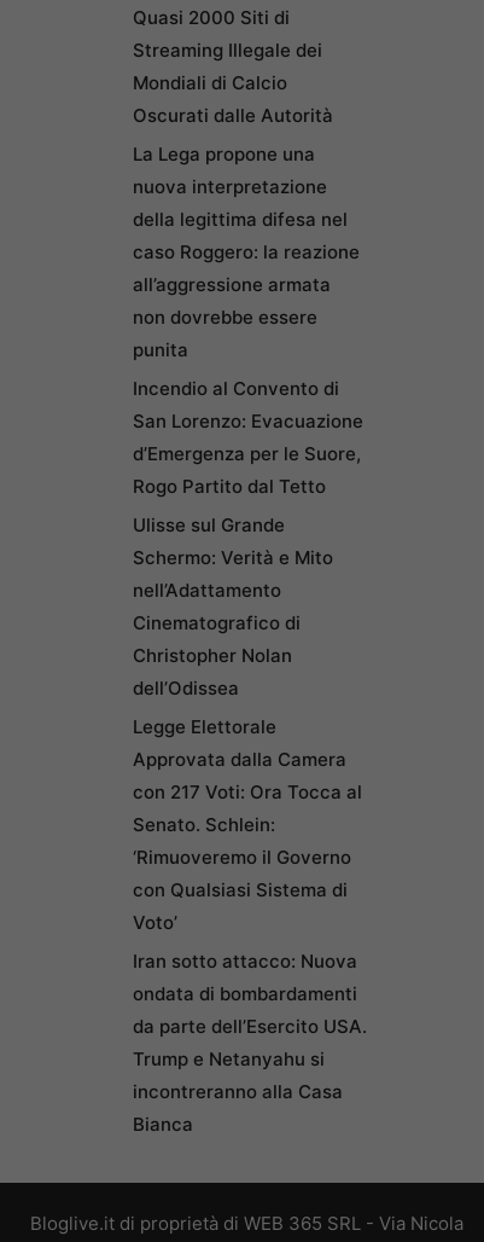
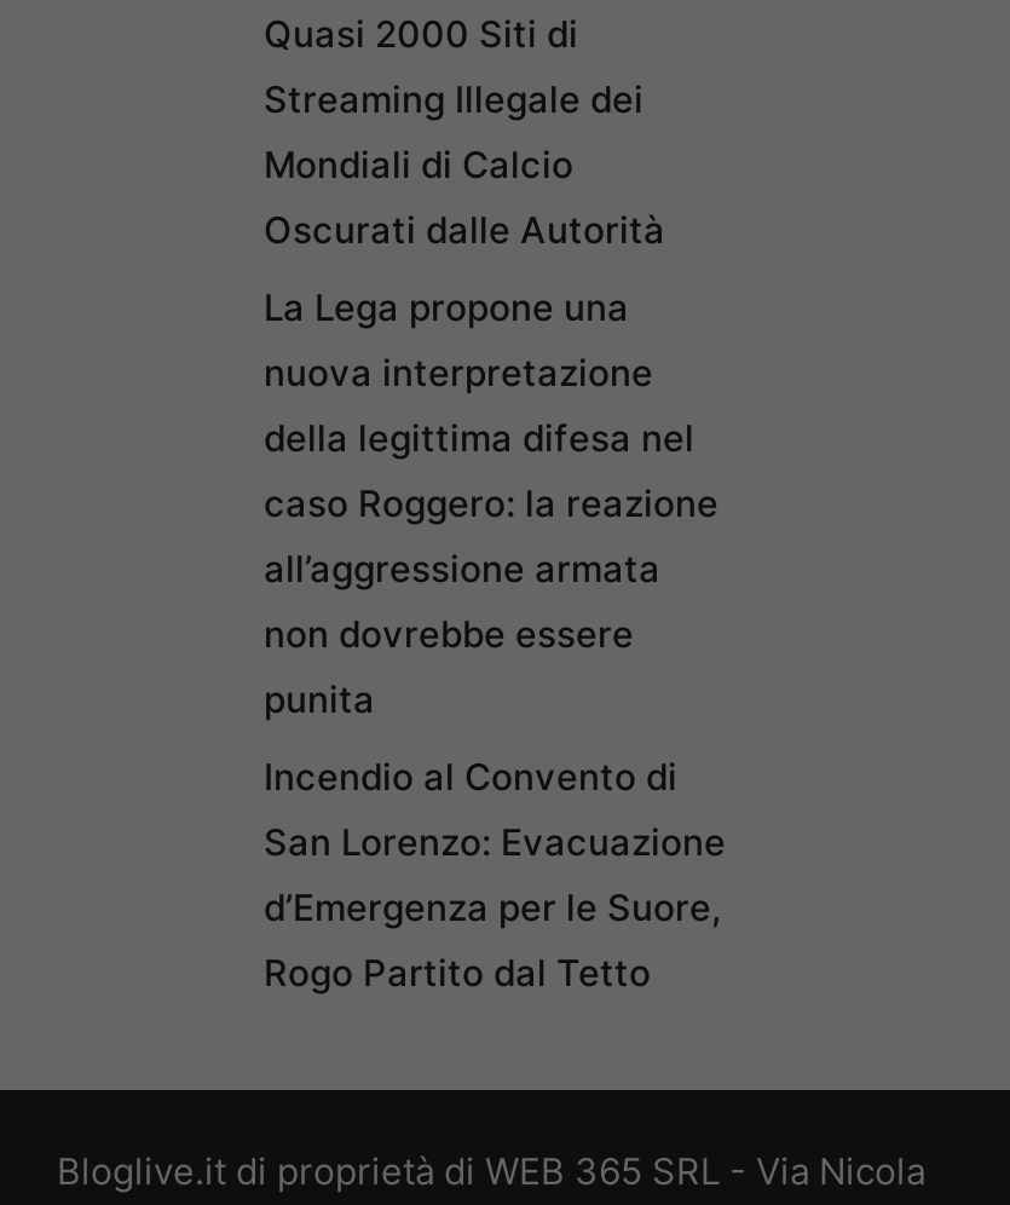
[133,513,367,1136] Ulisse sul Grande | Schermo: Verità e Mito | nell’Adattamento | Cinematografico di | Christopher Nolan | dell’Odissea | Legge Elettorale | Approvata dalla Camera | con 217 Voti: Ora Tocca al | Senato. Schlein: | ‘Rimuoveremo il Governo | con Qualsiasi Sistema di | Voto’ | Iran sotto attacco: Nuova | ondata di bombardamenti | da parte dell’Esercito USA. | Trump e Netanyahu si | incontreranno alla Casa | Bianca -> none

